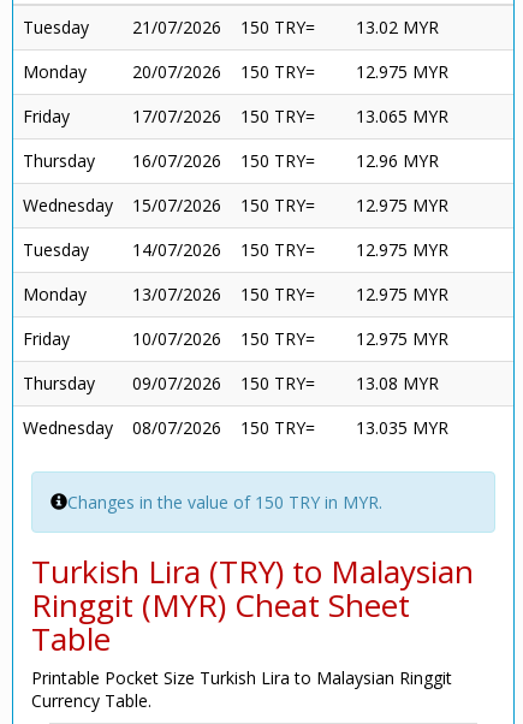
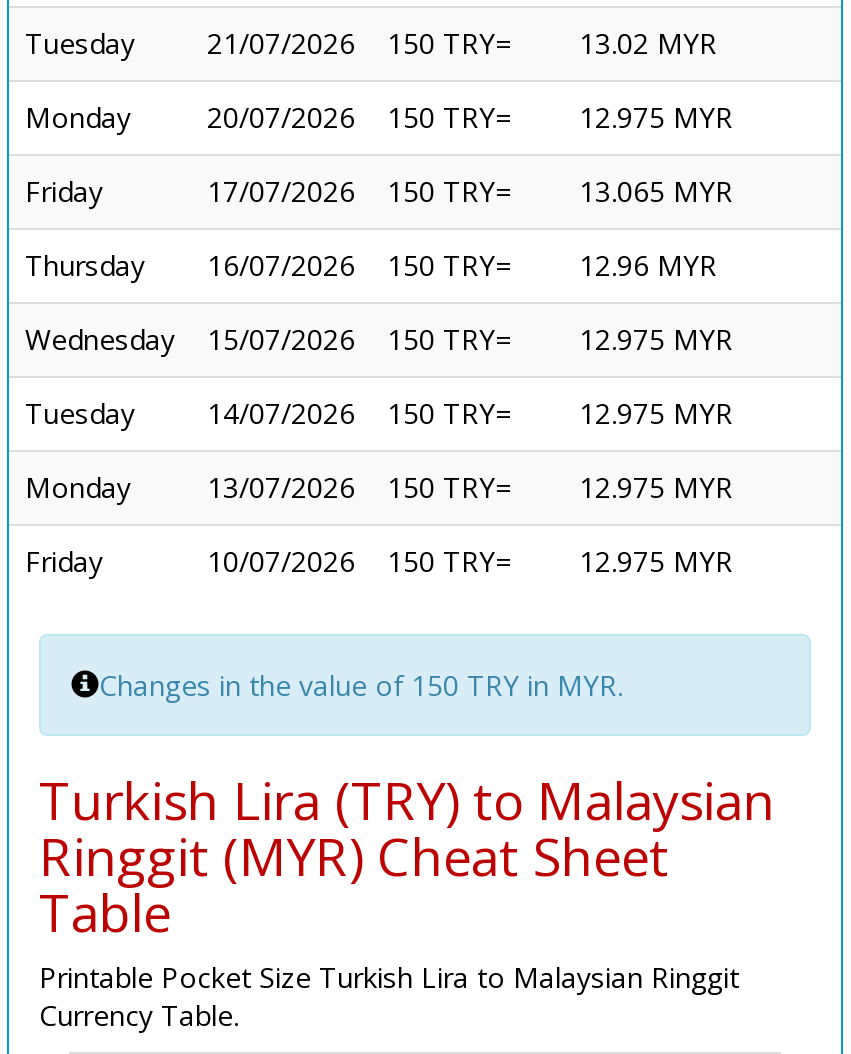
[23,372,448,439] Thursday | 09/07/2026 | 150 TRY= | 13.08 MYR | Wednesday | 08/07/2026 | 150 TRY= | 13.035 MYR -> none

